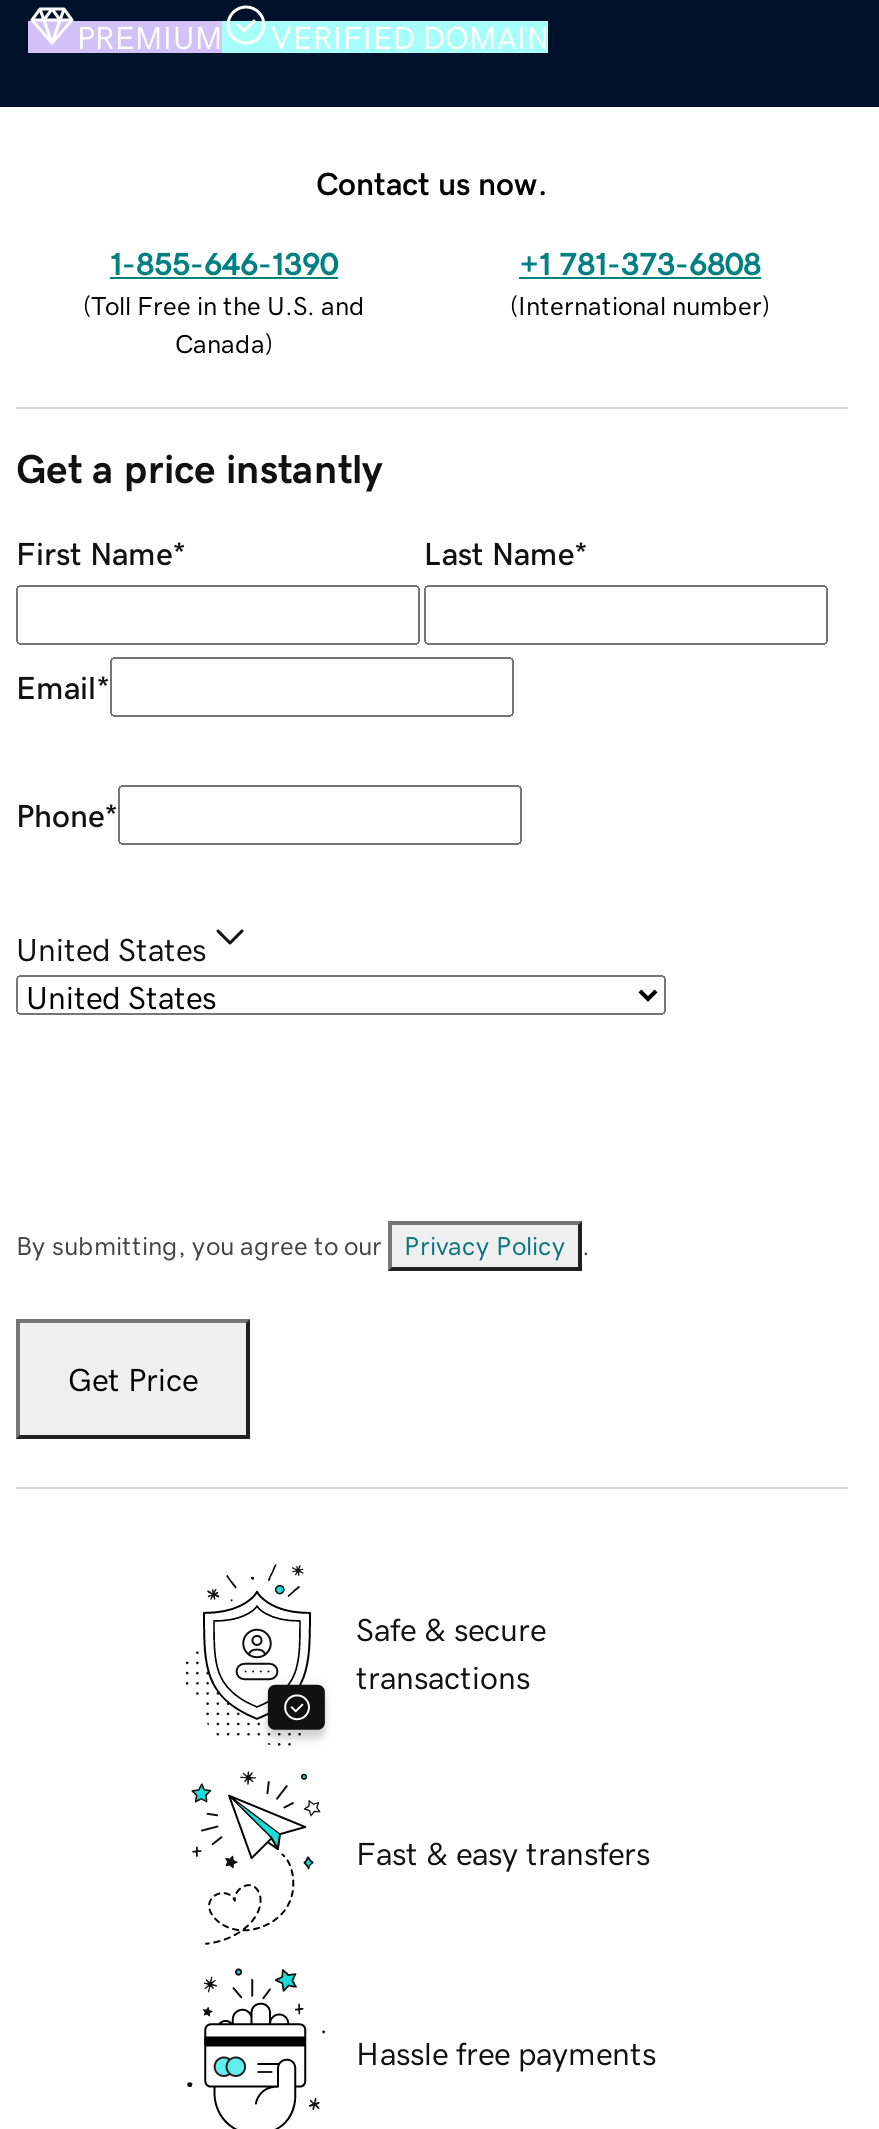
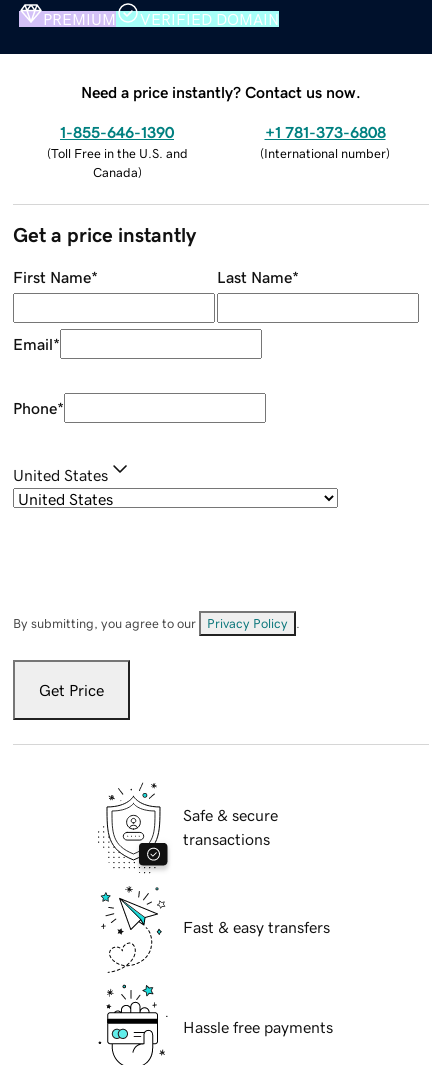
[316,166,548,198] Contact us now. -> [81,84,361,100] Need a price instantly? Contact us now.

